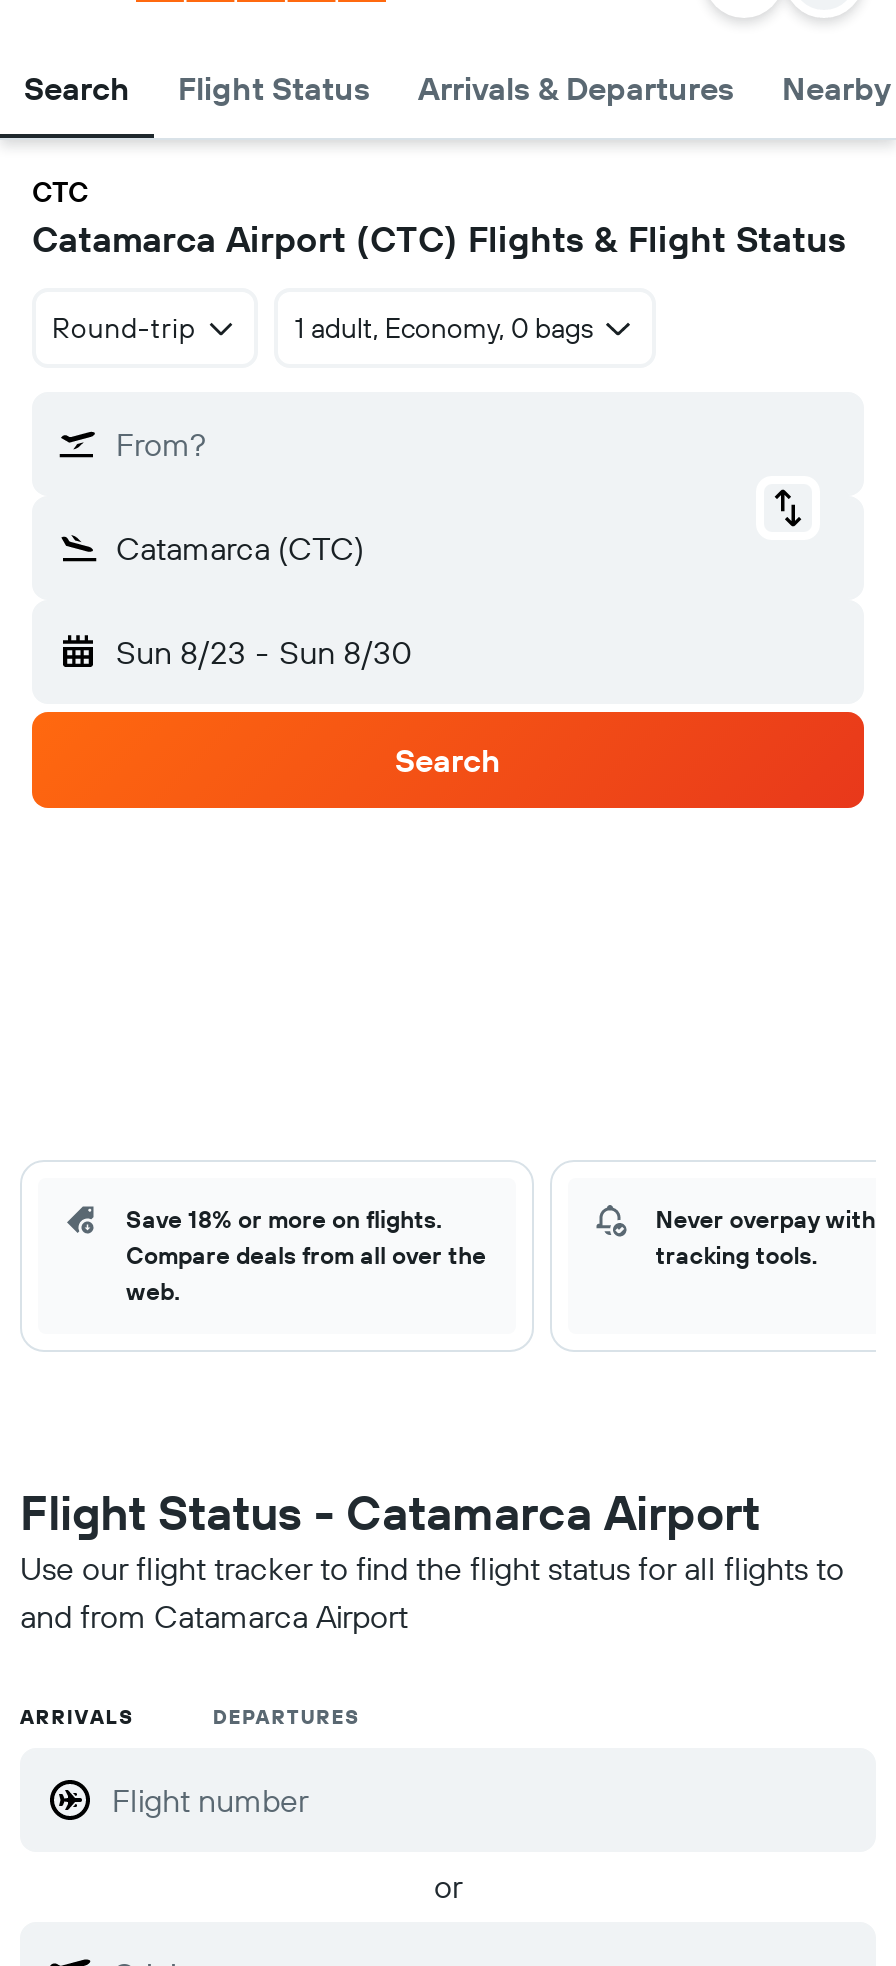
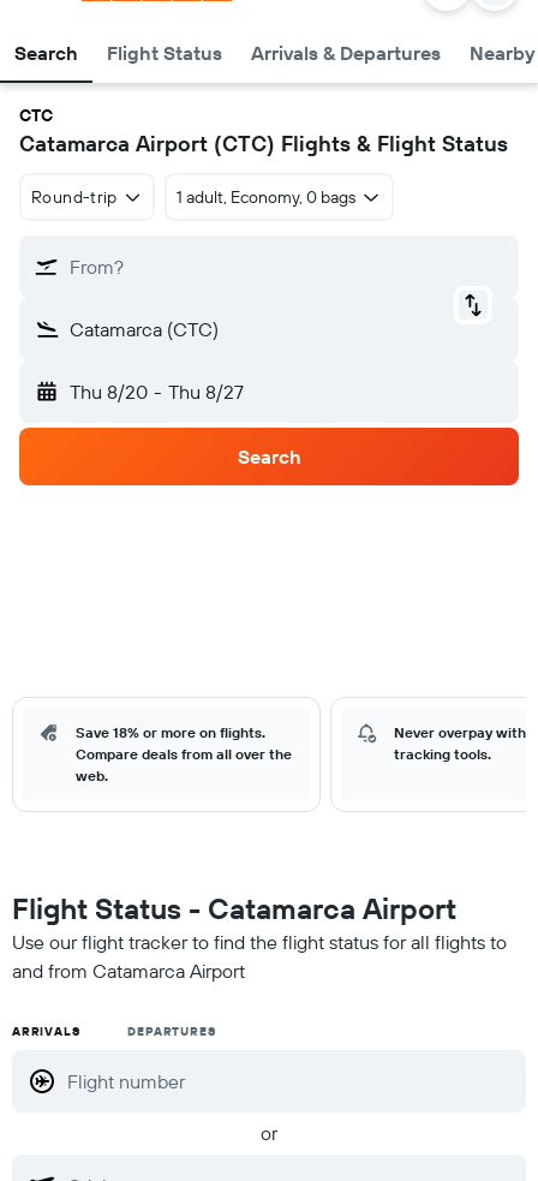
[116,632,411,672] Sun 8/23 - Sun 8/30 -> [70,380,243,404] Thu 8/20 - Thu 8/27

